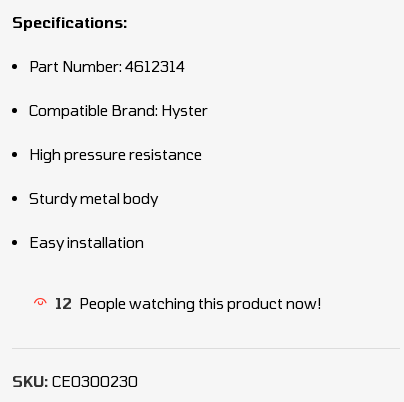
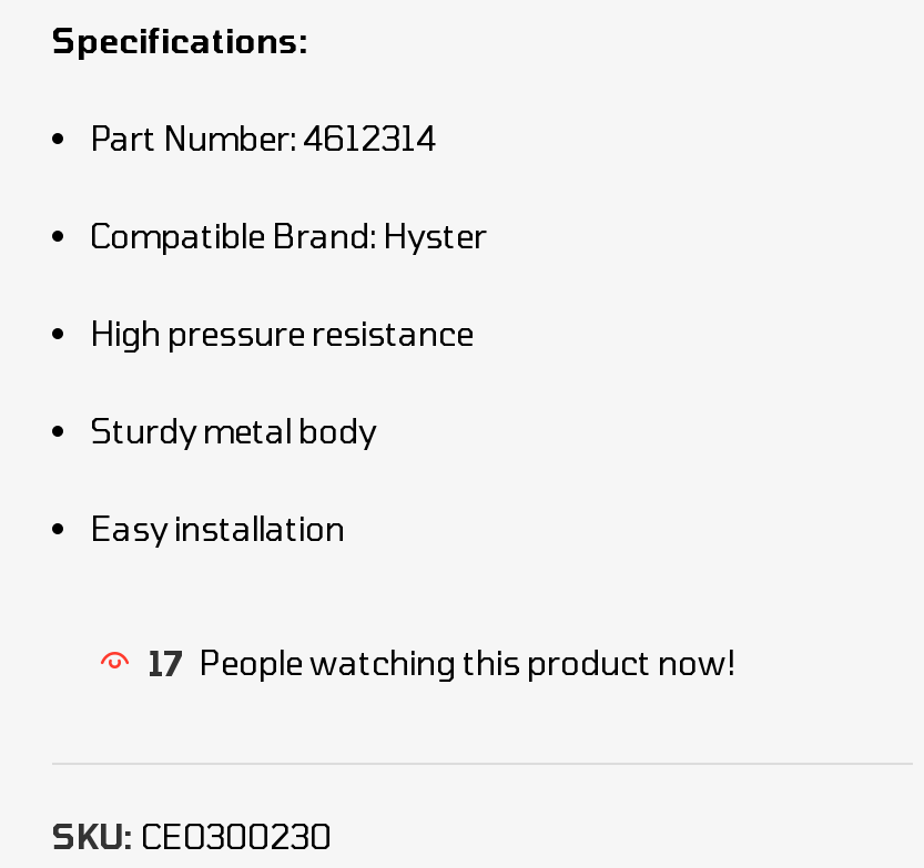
[55,294,321,312] 12 People watching this product now! -> [148,643,735,683] 17 People watching this product now!

